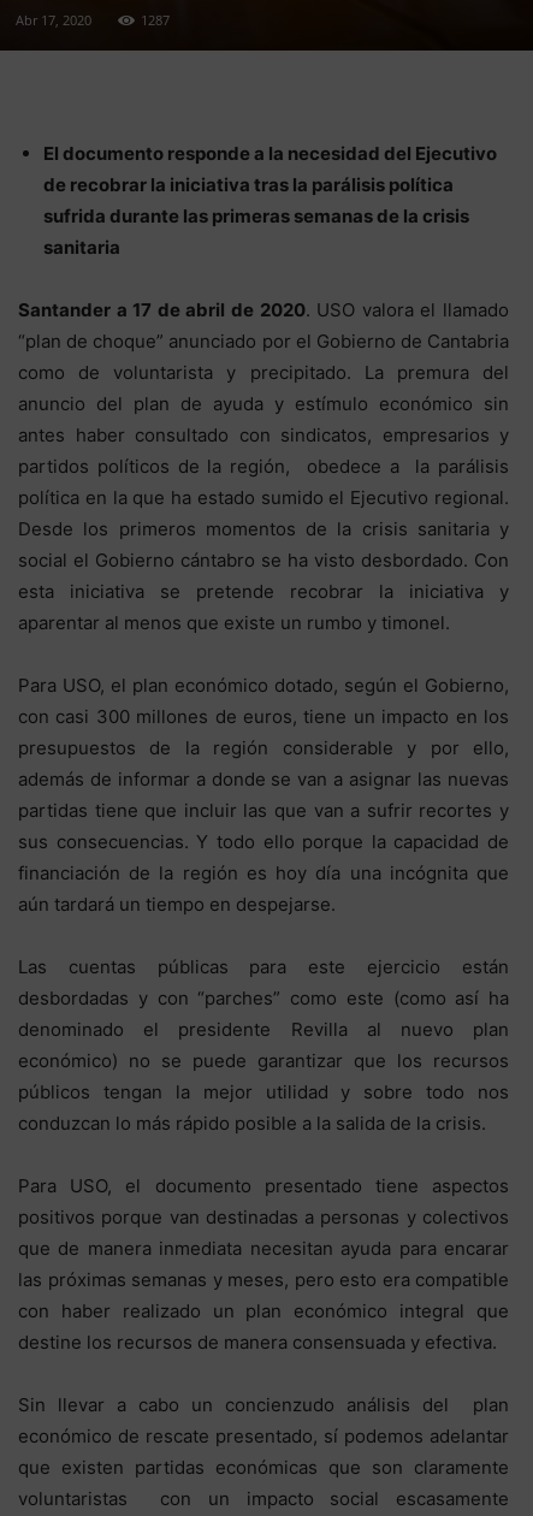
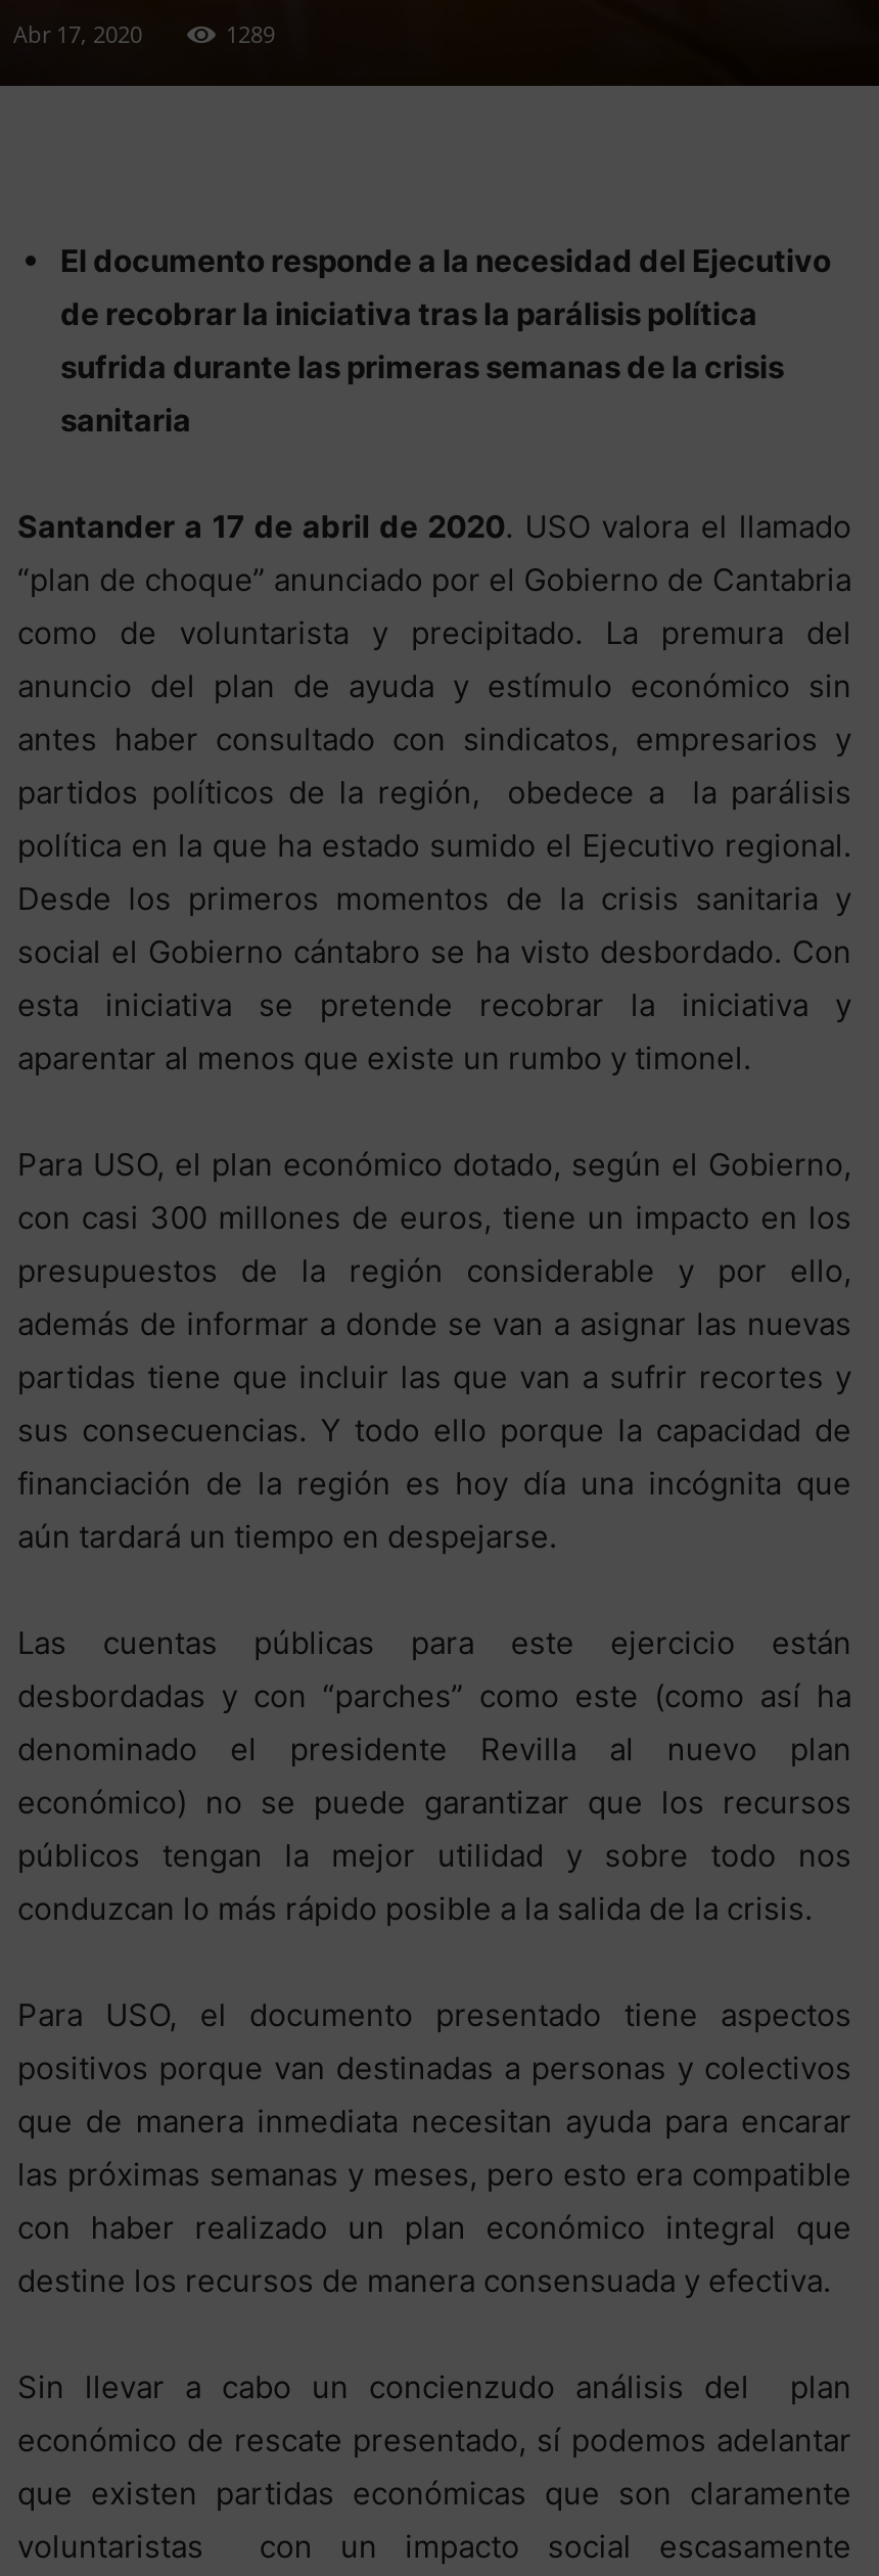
[141,10,170,29] 1287 -> [226,18,275,48] 1289

